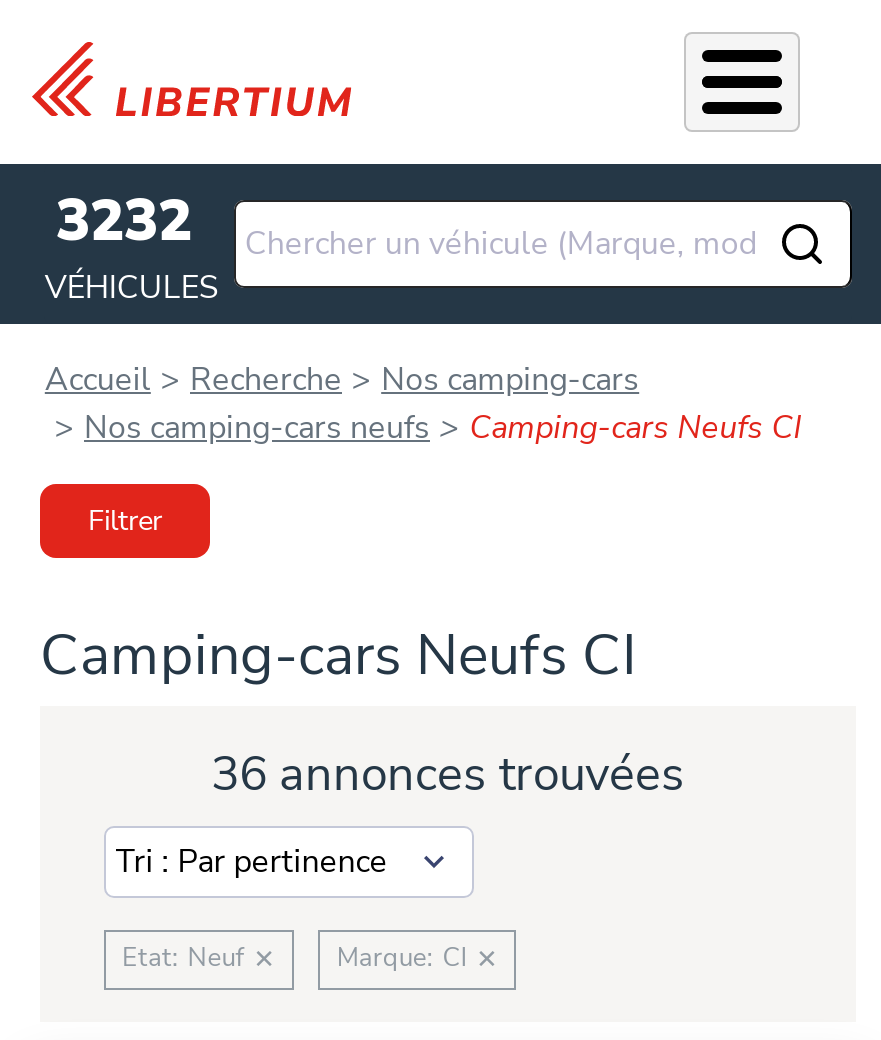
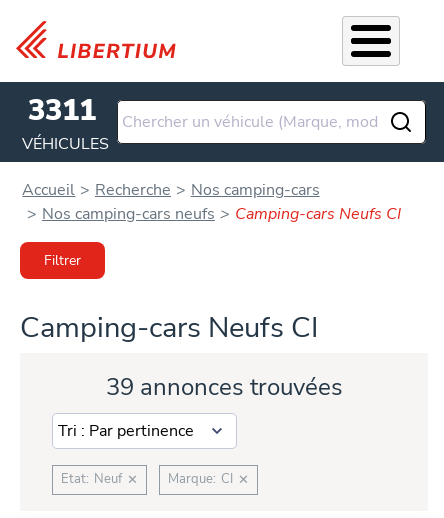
[56,181,192,259] 3232 -> [28,90,96,129] 3311
[211,742,685,806] 36 annonces trouvées -> [105,371,342,403] 39 annonces trouvées

